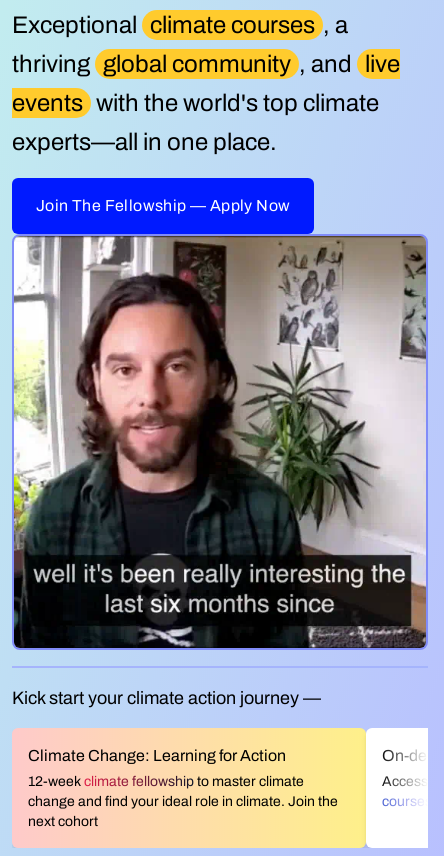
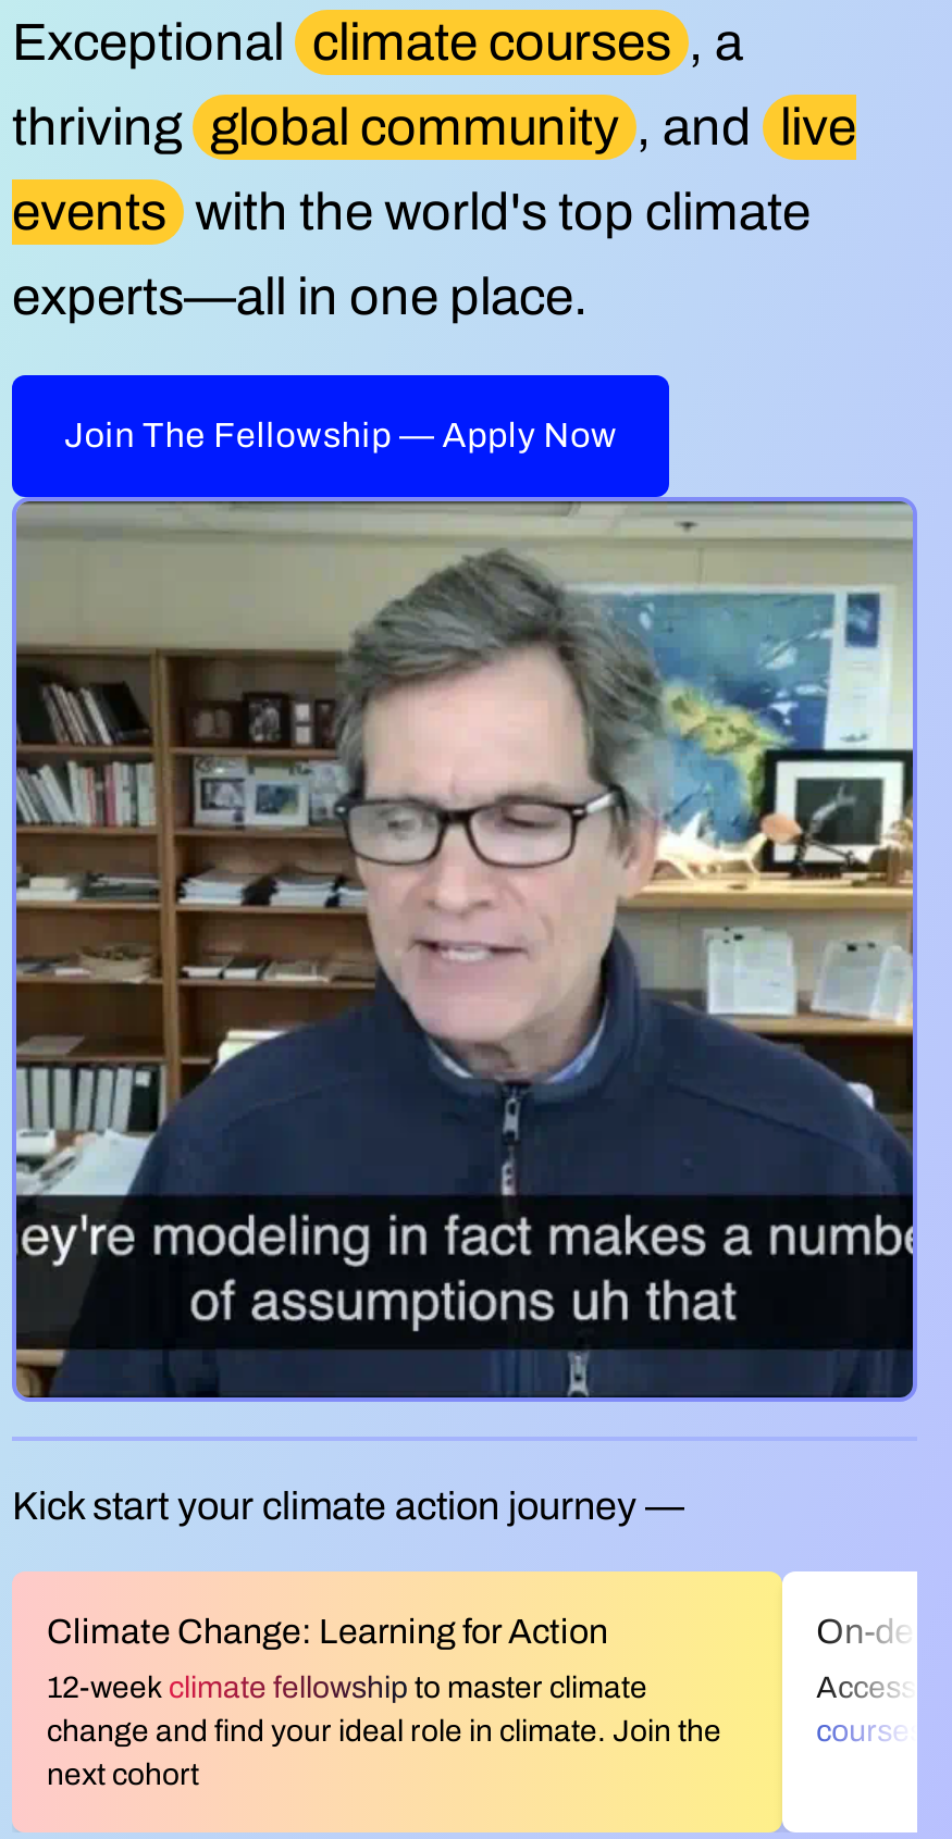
[13,236,427,648] [image] -> [14,501,915,1397] [image]

